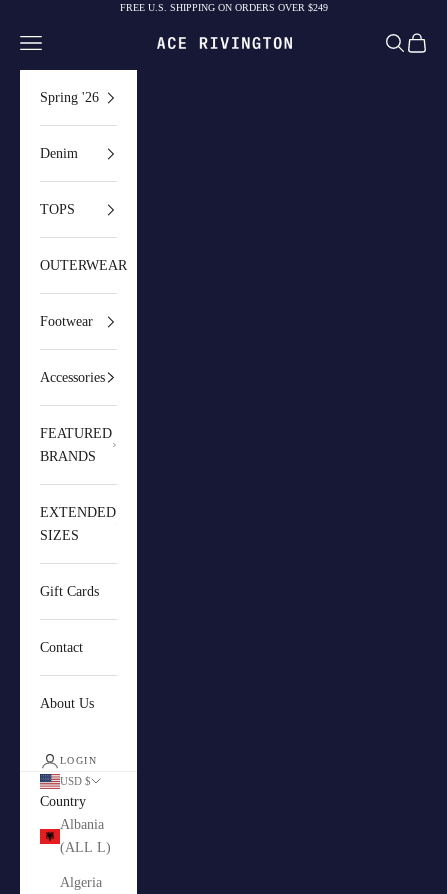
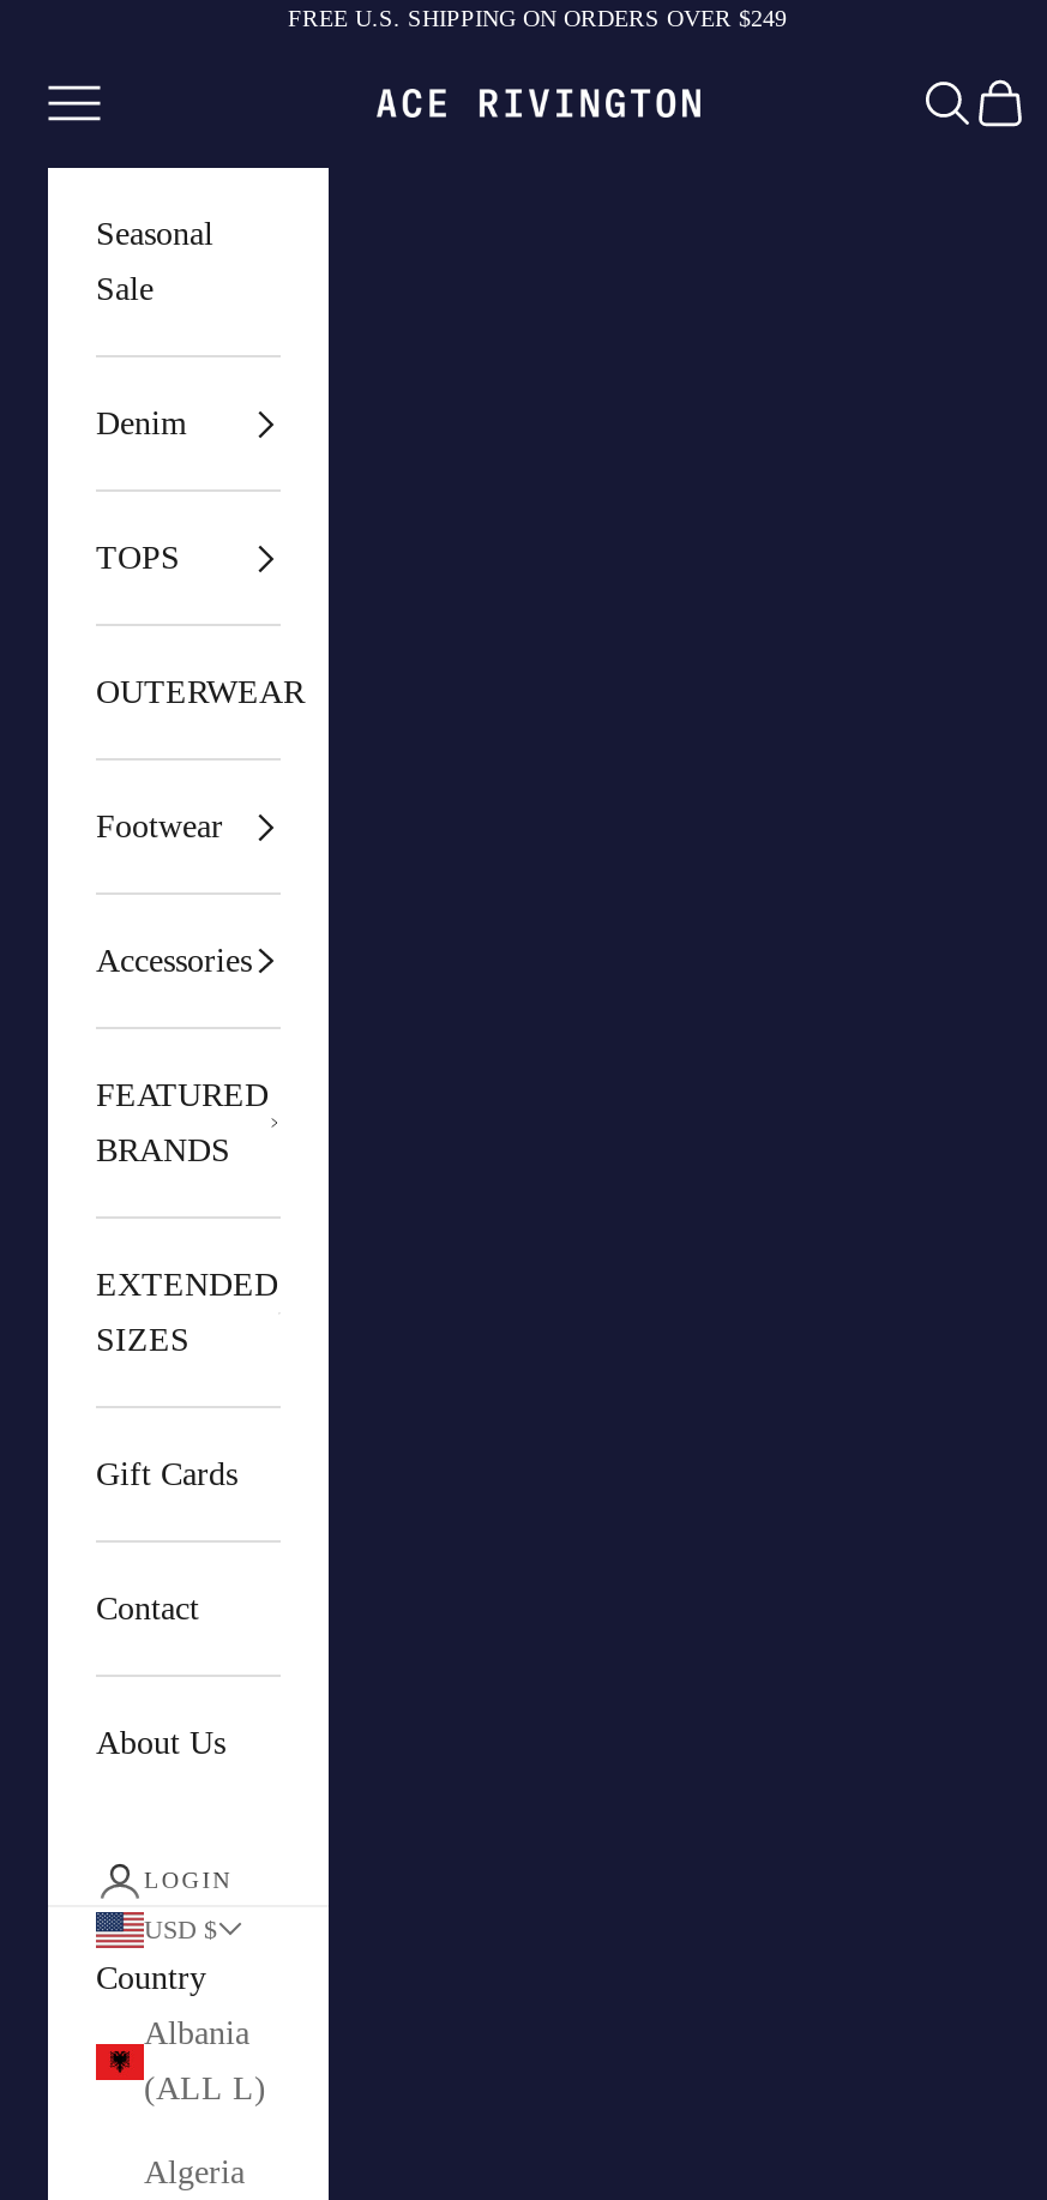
[40,90,99,105] Spring '26 -> [96,216,213,307] Seasonal | Sale

